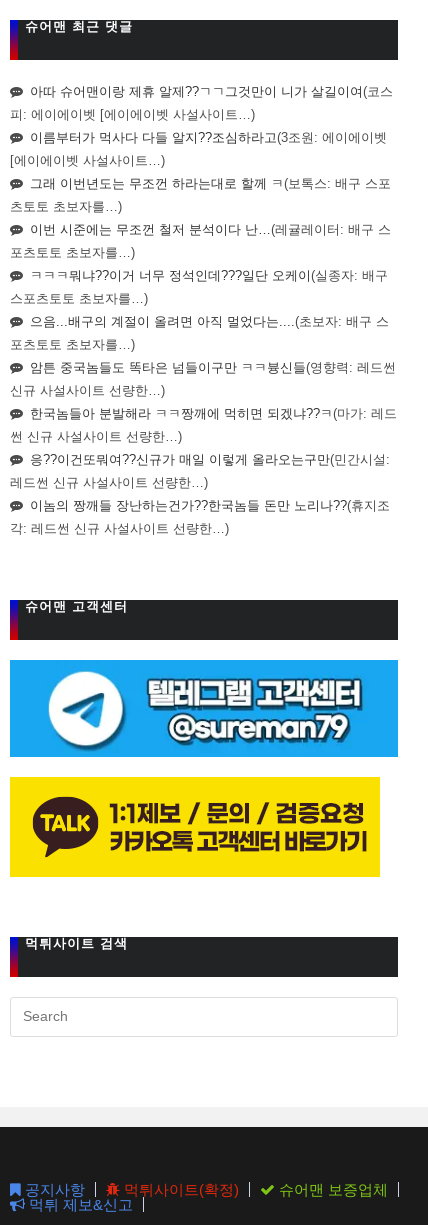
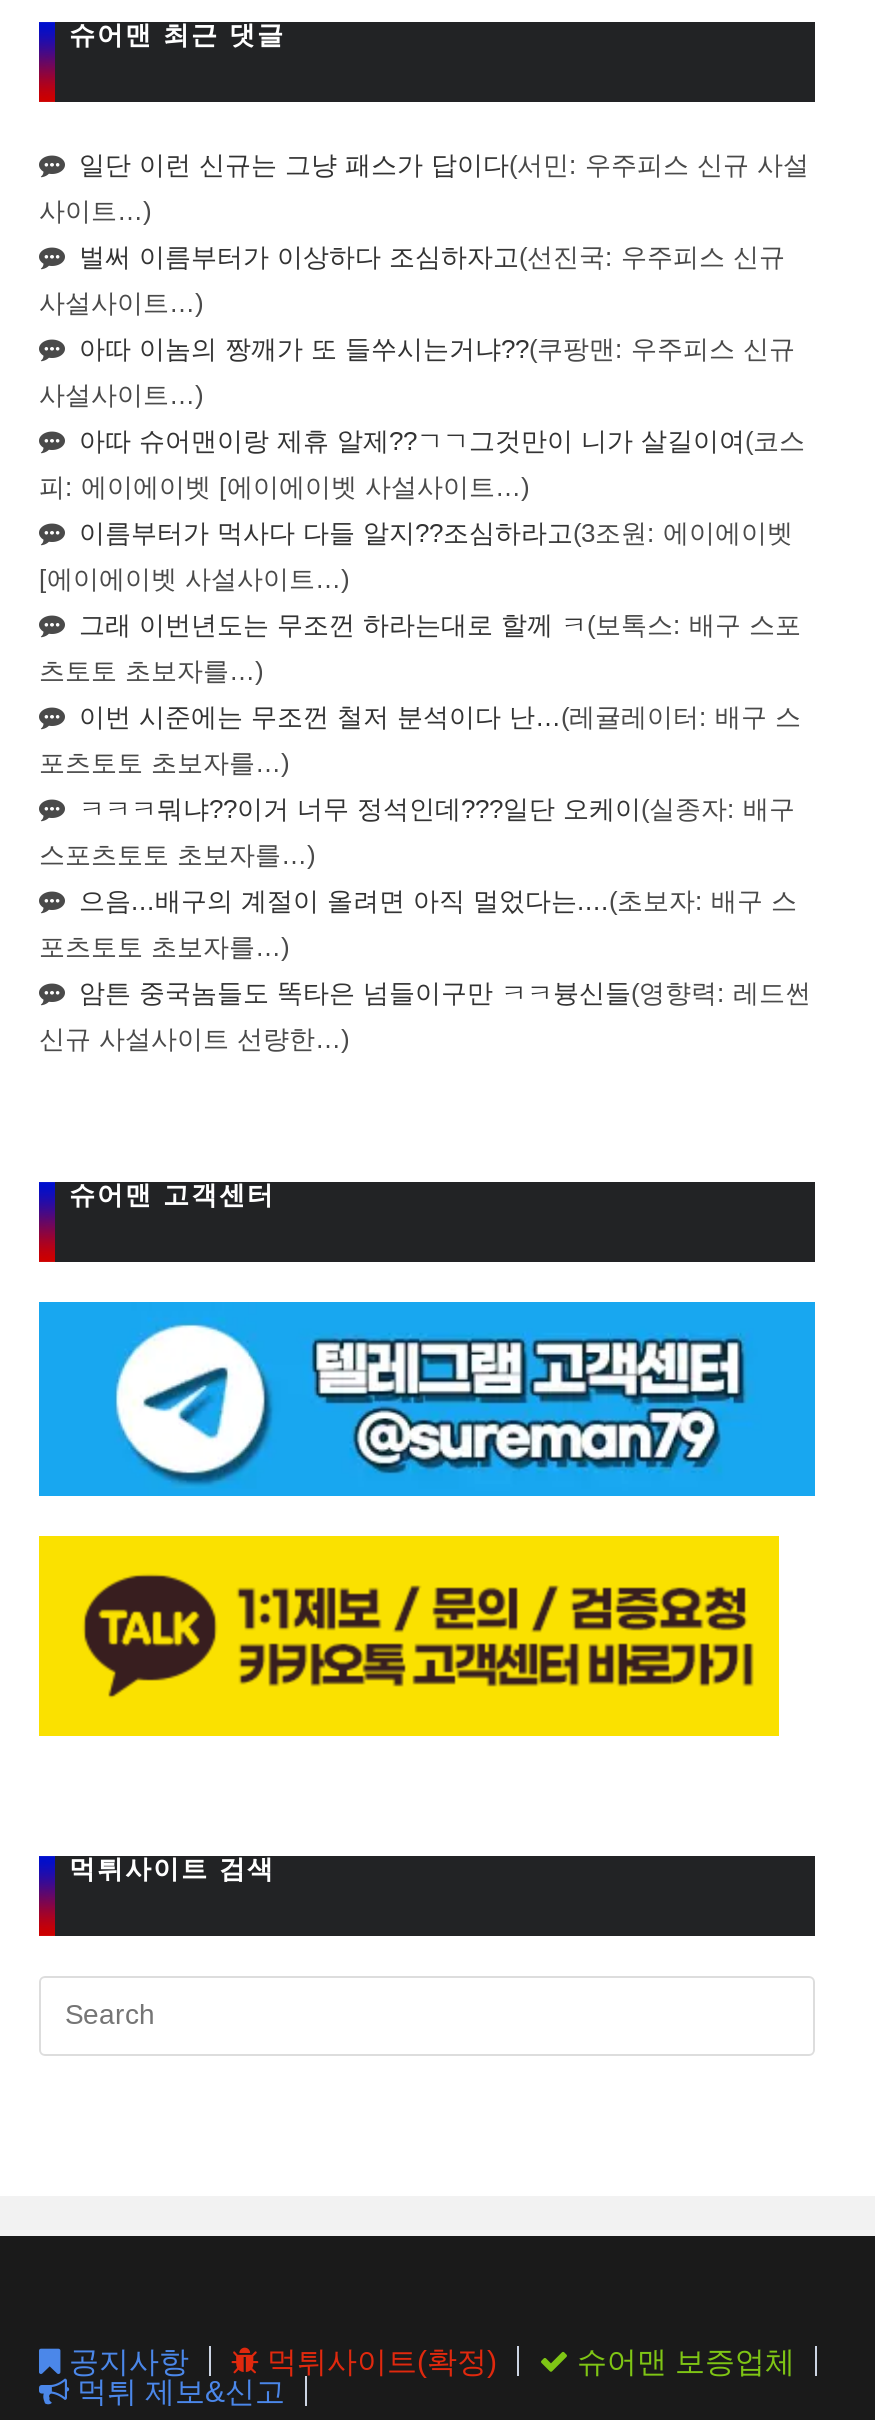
none -> [39,149,809,409] 일단 이런 신규는 그냥 패스가 답이다(서민: 우주피스 신규 사설 | 사이트…) | 벌써 이름부터가 이상하다 조심하자고 (선진국: 우주피스 신규 | 사설사이트…) | 아따 이놈의 짱깨가 또 들쑤시는거냐??(쿠팡맨: 우주피스 신규 | 사설사이트…)
moved [10,84,396,398] -> [39,425,811,1053]: 아따 슈어맨이랑 제휴 알제??ㄱㄱ그것만이 니가 살길이여 (코스 | 피: 에이에이벳 [에이에이벳 사설사이트…) | 이름부터가 먹사다 다들 알지??조심하라고 (3조원: 에이에이벳 | ... | 암튼 중국놈들도 똑타은 넘들이구만 ㅋㅋ븅신들(영향력: 레드썬 | 신규 사설사이트 선량한…)
[10,406,397,536] 한국놈들아 분발해라 ㅋㅋ짱깨에 먹히면 되겠냐??ㅋ (마가: 레드 | 썬 신규 사설사이트 선량한…) | 응??이건또뭐여??신규가 매일 이렇게 올라오는구만 (민간시설: | 레드썬 신규 사설사이트 선량한…) | 이놈의 짱깨들 장난하는건가??한국놈들 돈만 노리나??(휴지조 | 각: 레드썬 신규 사설사이트 선량한…) -> none

